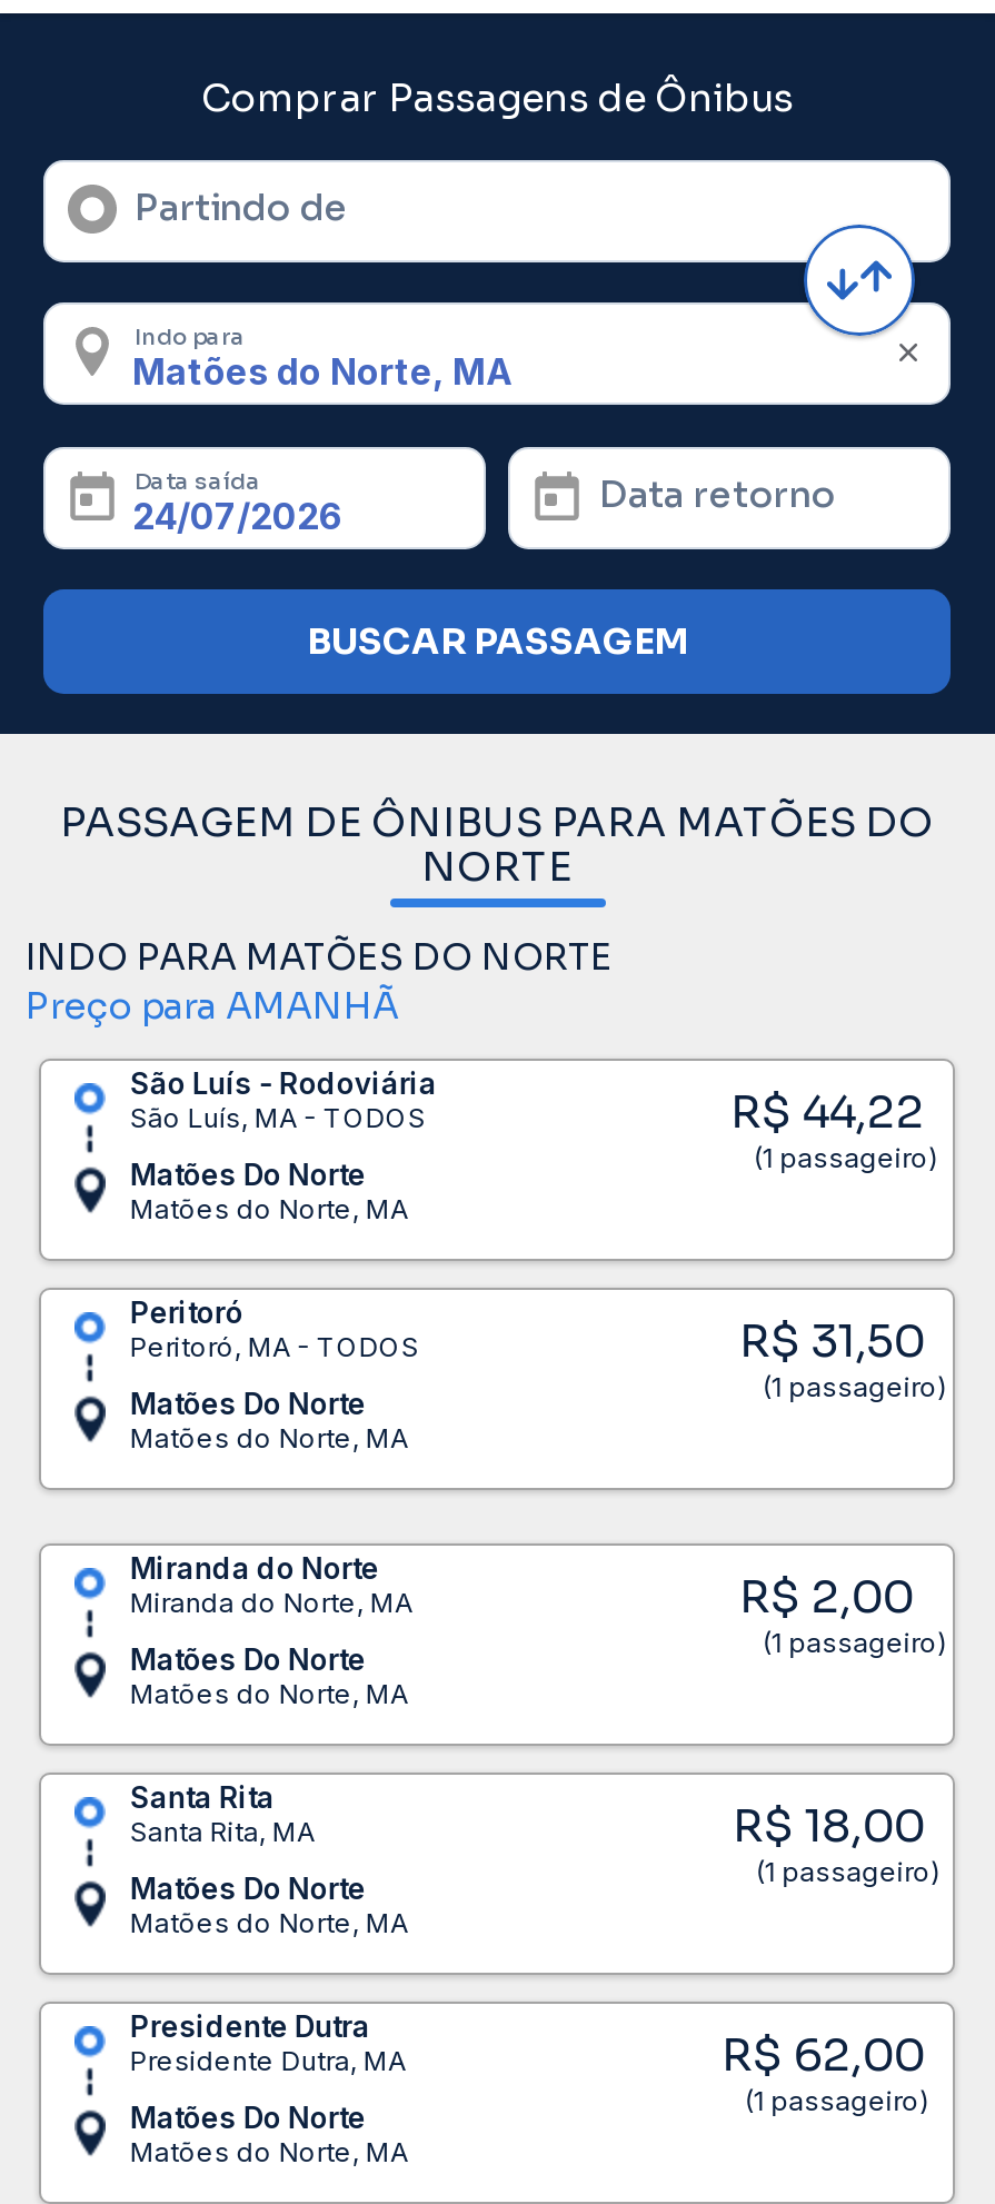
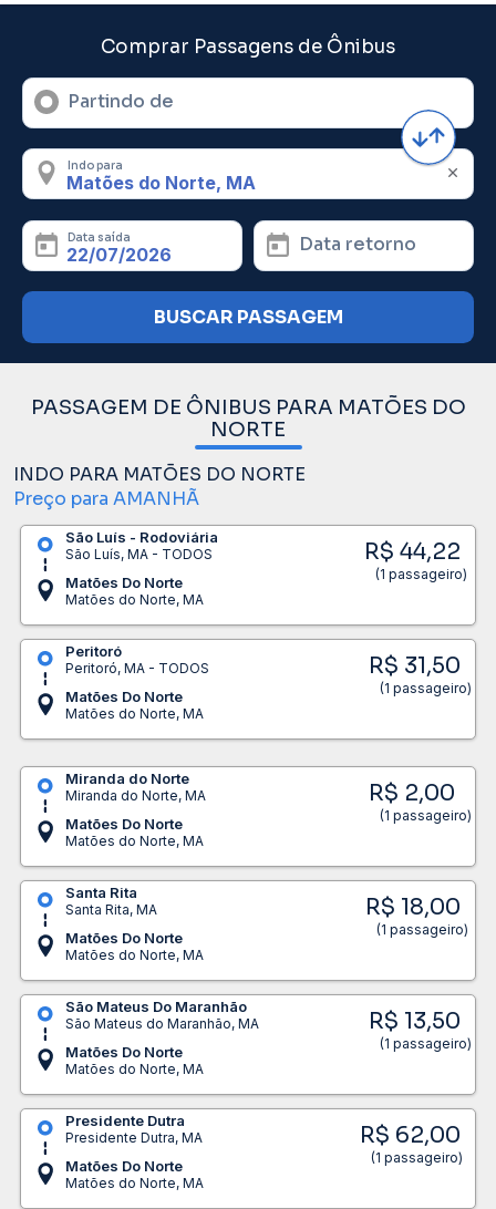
none -> [65,997,259,1077] São Mateus Do Maranhão | São Mateus do Maranhão, MA | Matões Do Norte | Matões do Norte, MA
none -> [369,1007,472,1051] R$ 13,50 | (1 passageiro)

